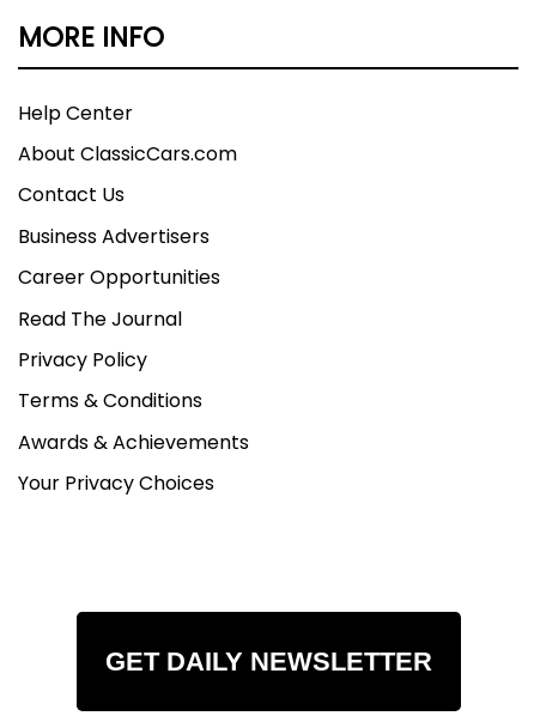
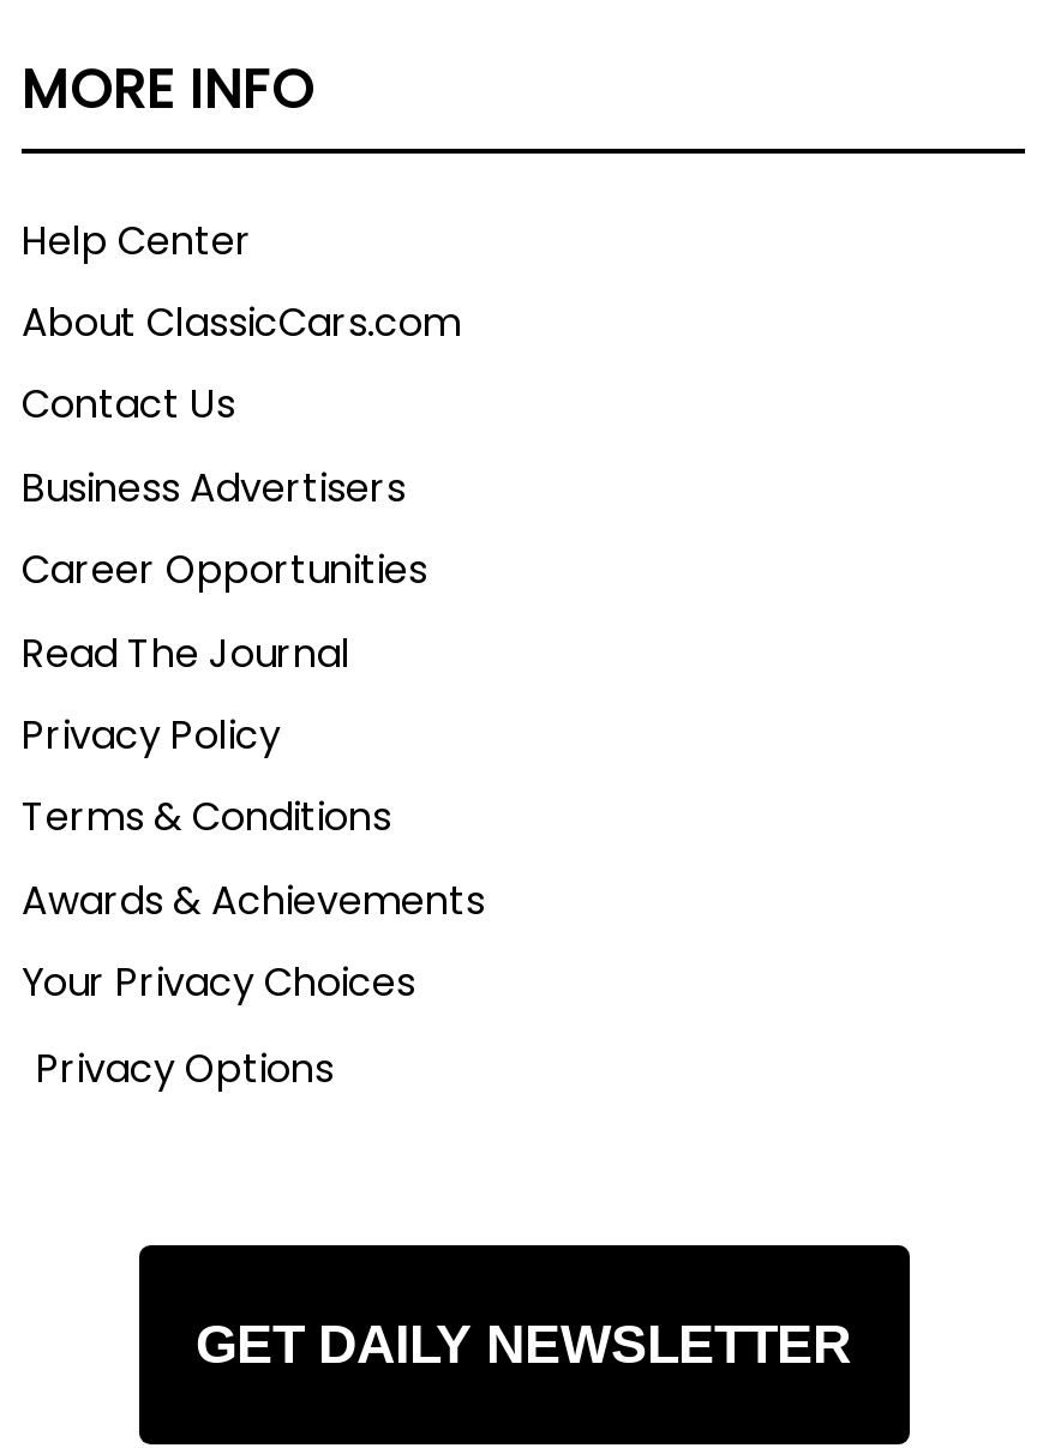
none -> [36,1040,334,1096] Privacy Options

